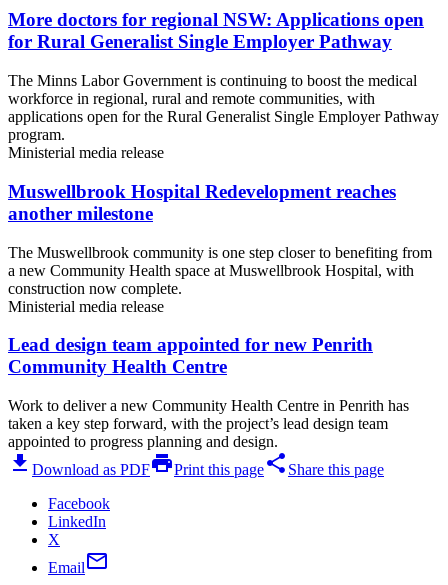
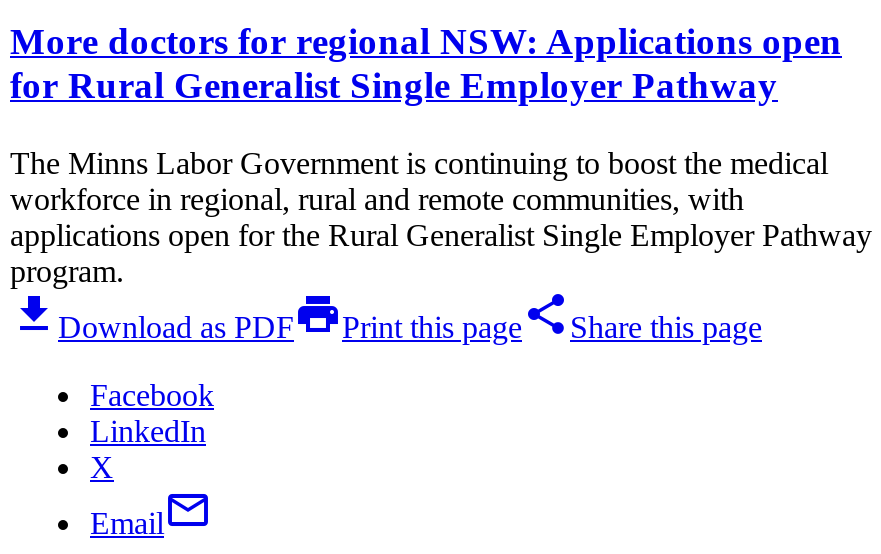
[8,144,432,450] Ministerial media release | Muswellbrook Hospital Redevelopment reaches | another milestone | The Muswellbrook community is one step closer to benefiting from | a new Community Health space at Muswellbrook Hospital, with | construction now complete. | Ministerial media release | Lead design team appointed for new Penrith | Community Health Centre | Work to deliver a new Community Health Centre in Penrith has | taken a key step forward, with the project’s lead design team | appointed to progress planning and design. -> none

